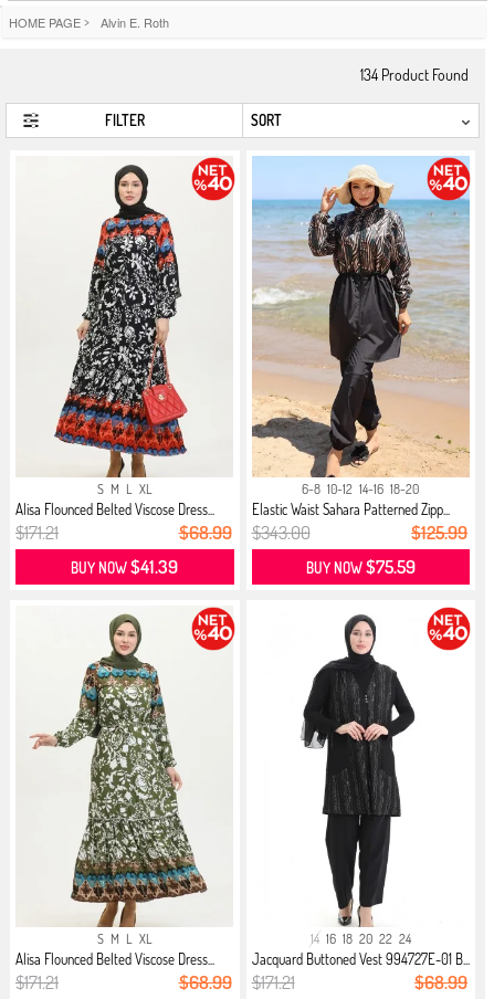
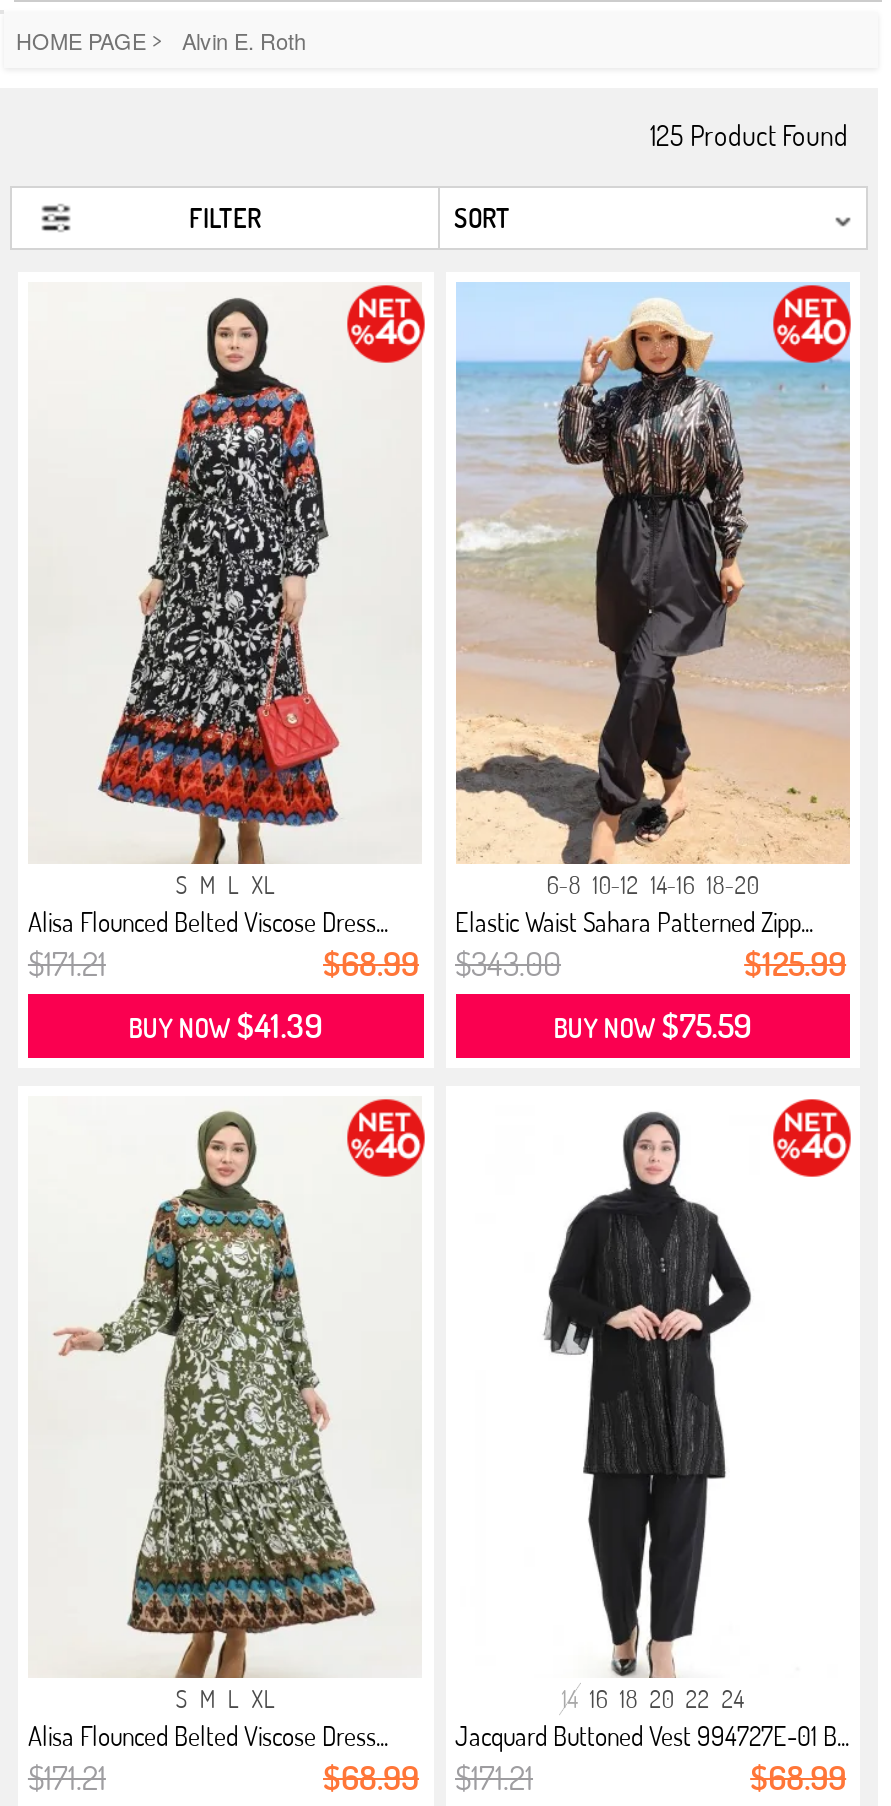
[360,65,469,84] 134 Product Found -> [650,118,848,152] 125 Product Found

